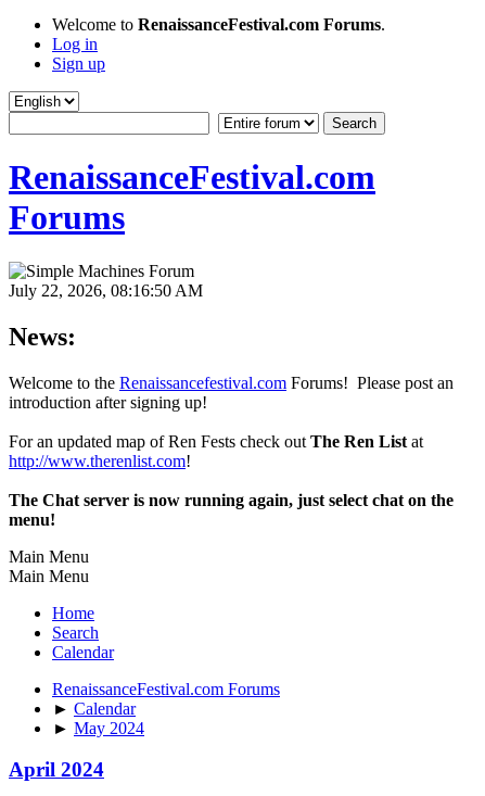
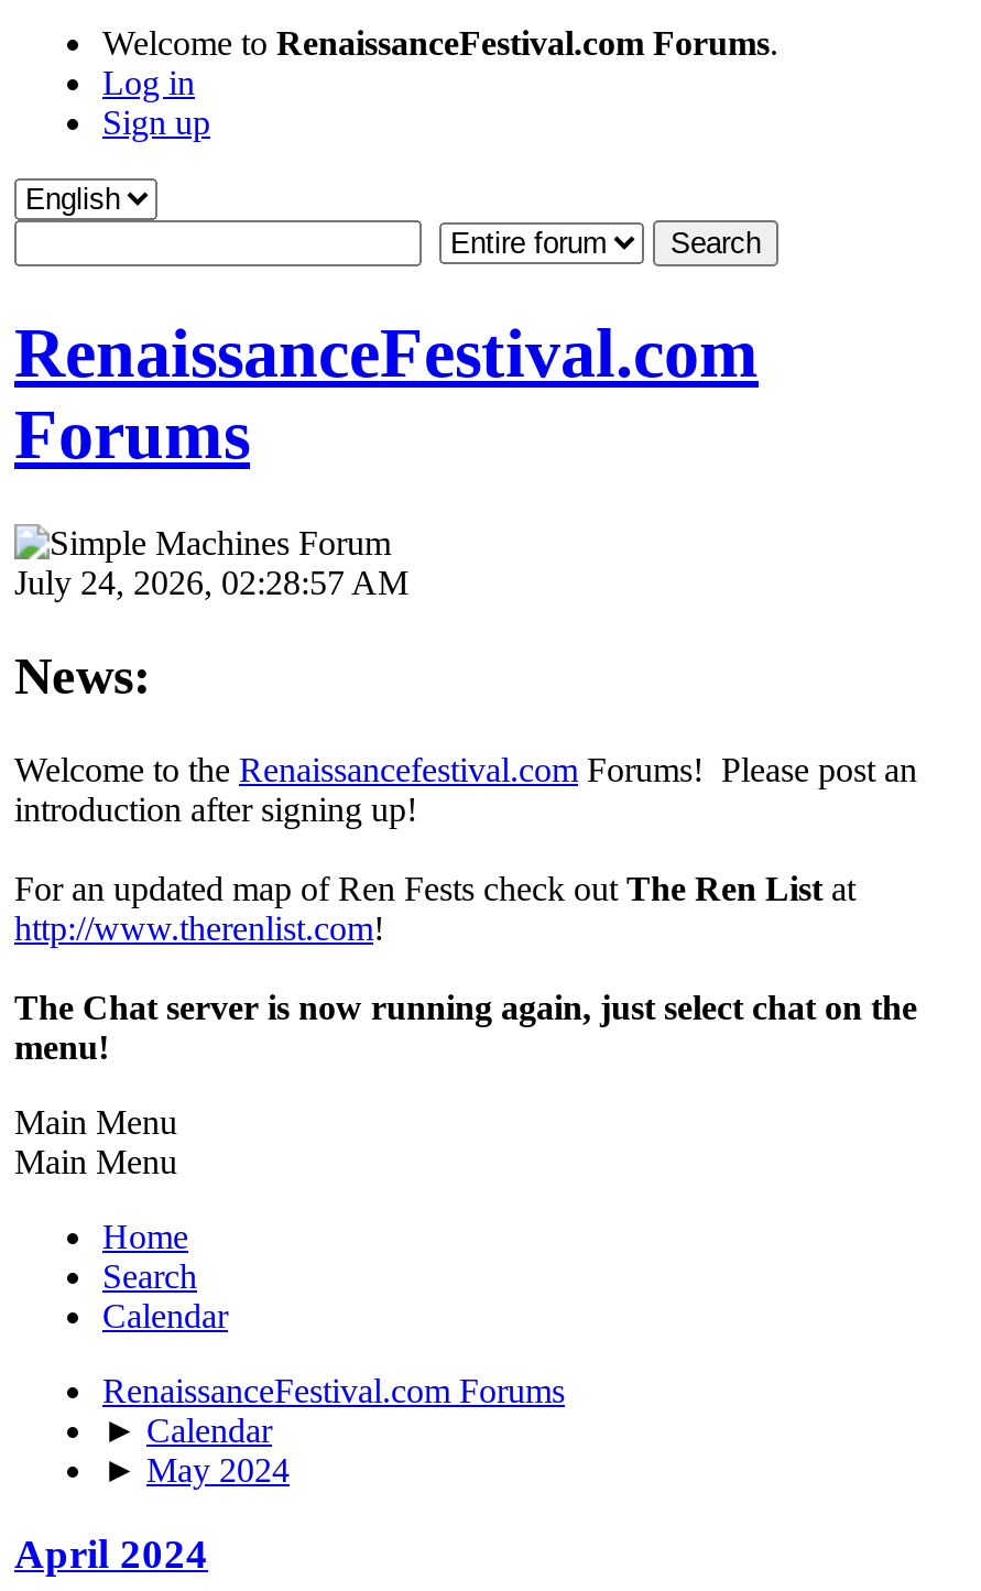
[9,281,203,300] July 22, 2026, 08:16:50 AM -> [14,564,408,601] July 24, 2026, 02:28:57 AM

